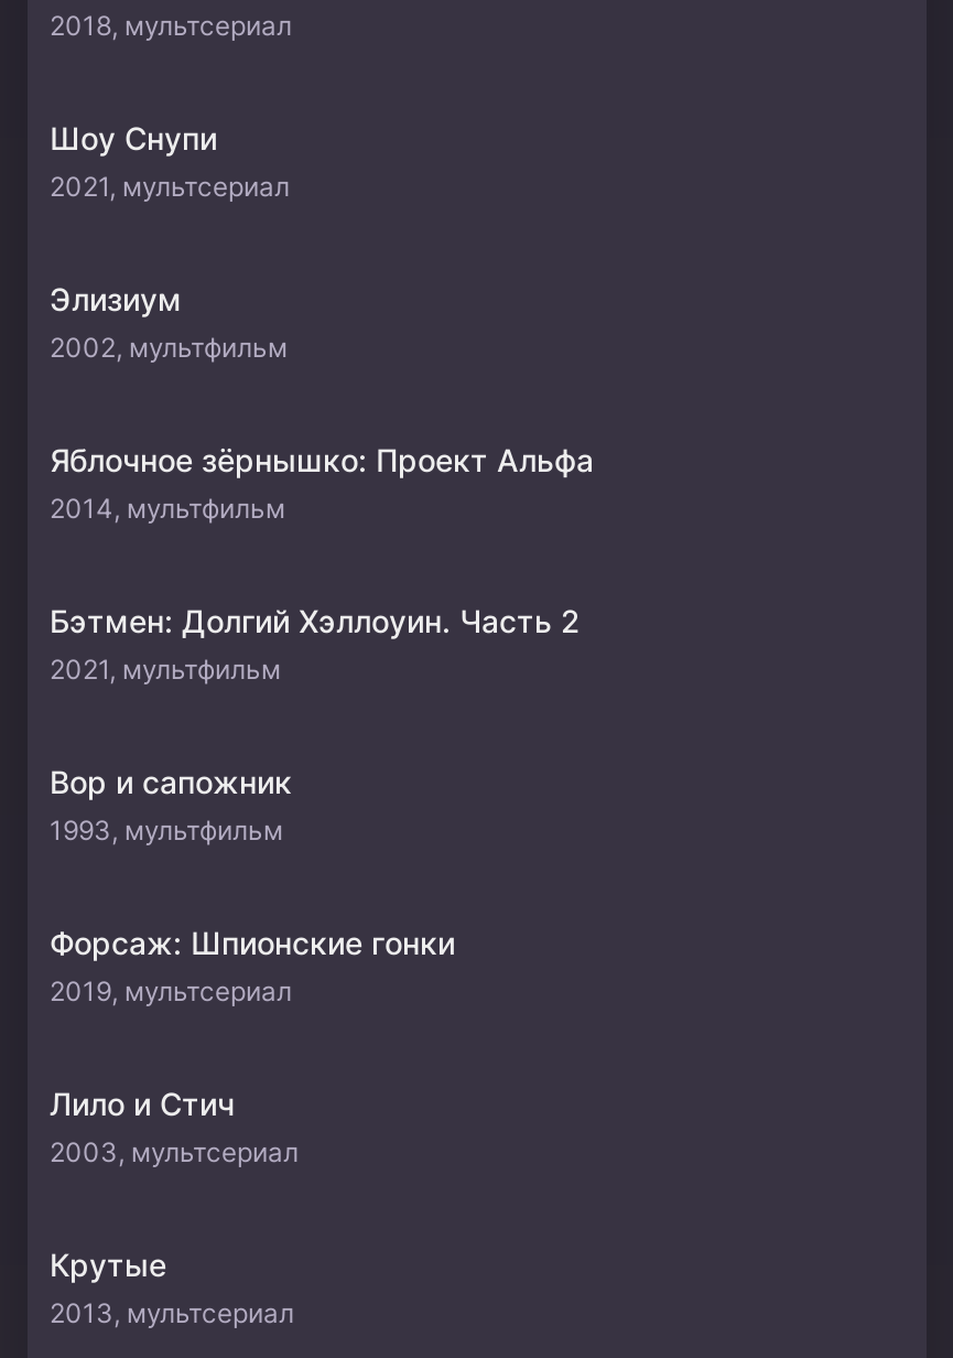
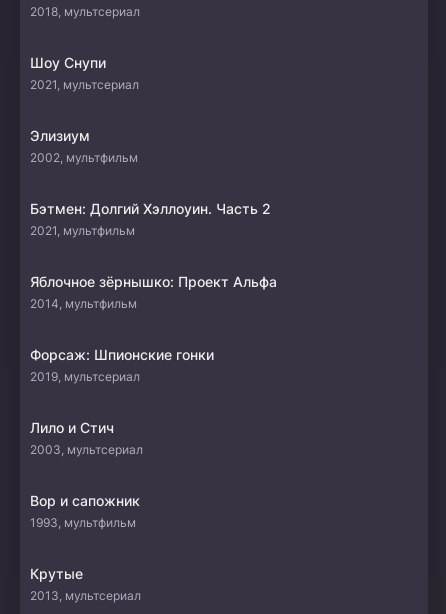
moved [50,440,594,524] -> [30,273,277,311]: Яблочное зёрнышко: Проект Альфа | 2014, мультфильм
moved [50,601,581,685] -> [30,200,271,238]: Бэтмен: Долгий Хэллоуин. Часть 2 | 2021, мультфильм
moved [50,762,292,846] -> [30,492,140,530]: Вор и сапожник | 1993, мультфильм
moved [50,923,455,1168] -> [30,346,214,457]: Форсаж: Шпионские гонки | 2019, мультсериал | Лило и Стич | 2003, мультсериал

